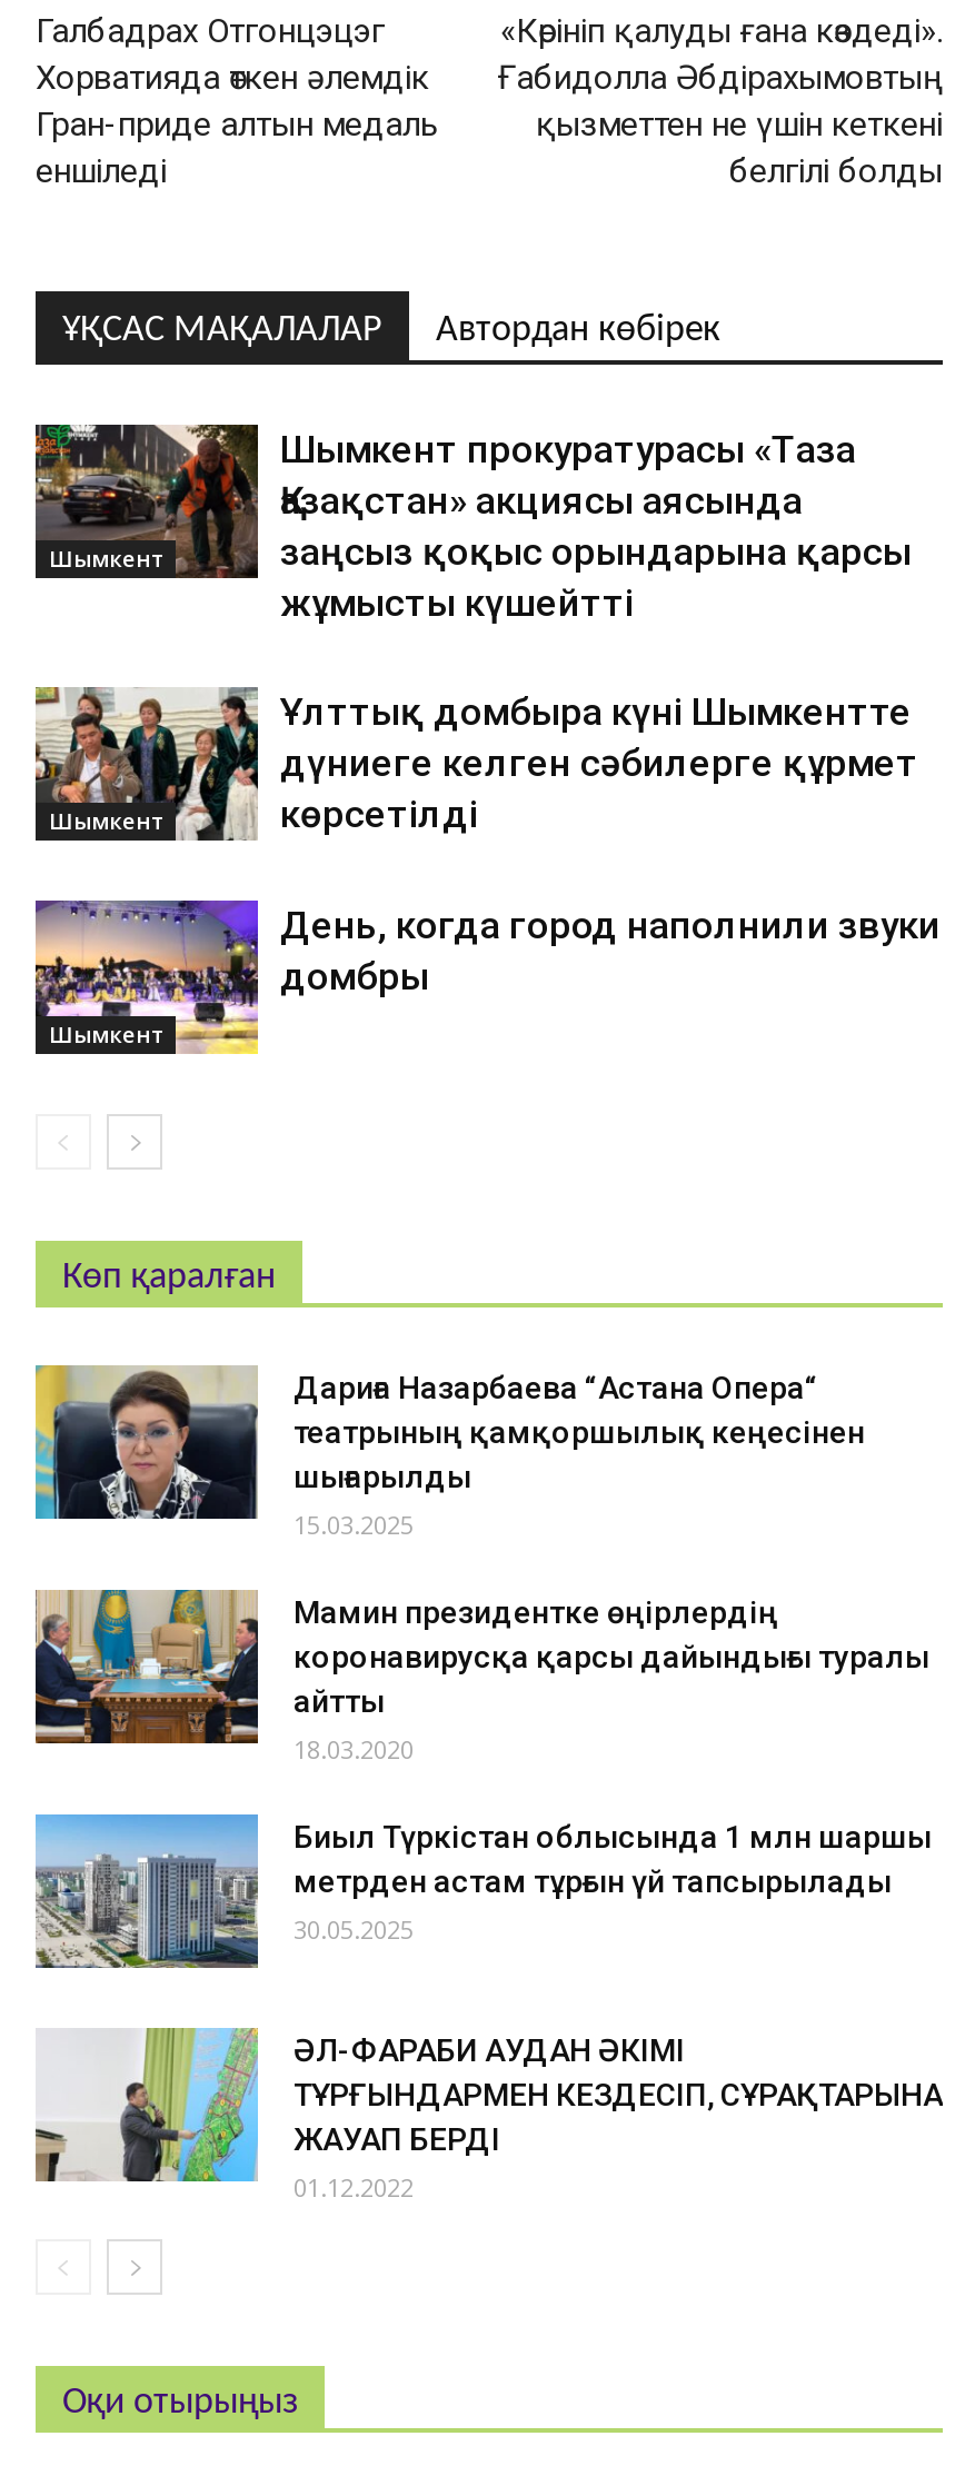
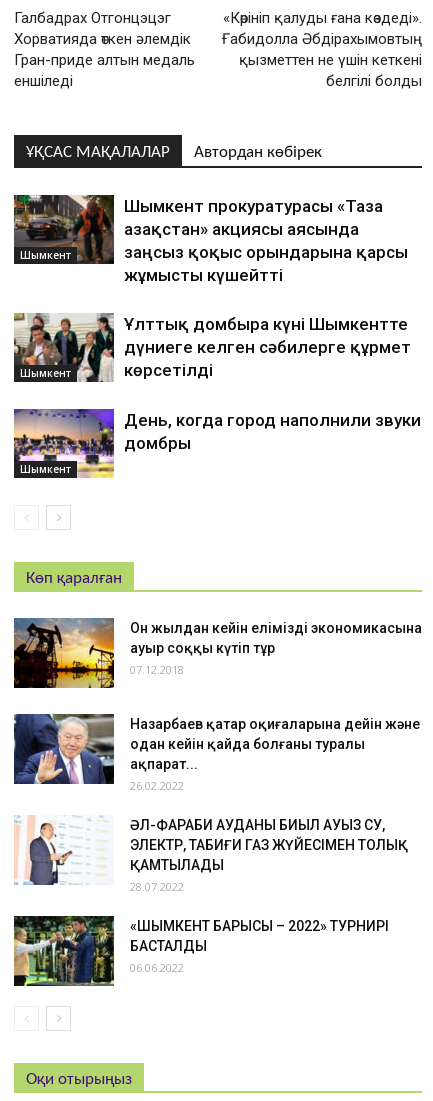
[33,1363,865,1541] [image] | Дариға Назарбаева “Астана Опера“ | театрының қамқоршылық кеңесінен | шығарылды | 15.03.2025 -> [13,617,422,689] [image] | Он жылдан кейін еліміздің экономикасына | ауыр соққы күтіп тұр | 07.12.2018
[36,1588,929,1766] [image] | Мамин президентке өңірлердің | коронавирусқа қарсы дайындығы туралы | айтты | 18.03.2020 -> [14,713,420,793] [image] | Назарбаев қаңтар оқиғаларына дейін және | одан кейін қайда болғаны туралы | ақпарат... | 26.02.2022
[33,1812,932,1970] [image] | Биыл Түркістан облысында 1 млн шаршы | метрден астам тұрғын үй тапсырылады | 30.05.2025 -> [14,815,408,894] [image] | ӘЛ-ФАРАБИ АУДАНЫ БИЫЛ АУЫЗ СУ, | ЭЛЕКТР, ТАБИҒИ ГАЗ ЖҮЙЕСІМЕН ТОЛЫҚ | ҚАМТЫЛАДЫ | 28.07.2022
[36,2026,943,2204] [image] | ӘЛ-ФАРАБИ АУДАН ӘКІМІ | ТҰРҒЫНДАРМЕН КЕЗДЕСІП, СҰРАҚТАРЫНА | ЖАУАП БЕРДІ | 01.12.2022 -> [13,915,389,987] [image] | «ШЫМКЕНТ БАРЫСЫ – 2022» ТУРНИРІ | БАСТАЛДЫ | 06.06.2022

